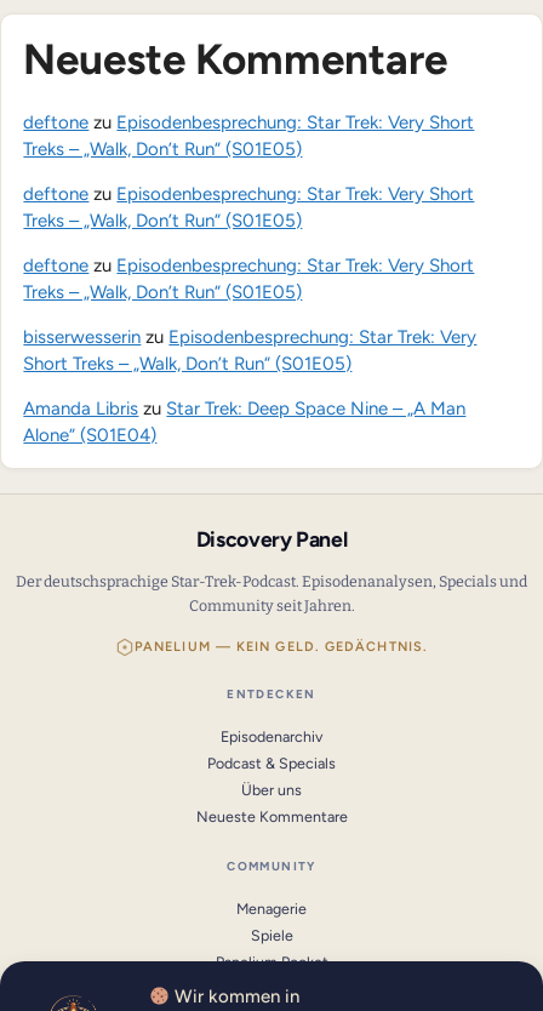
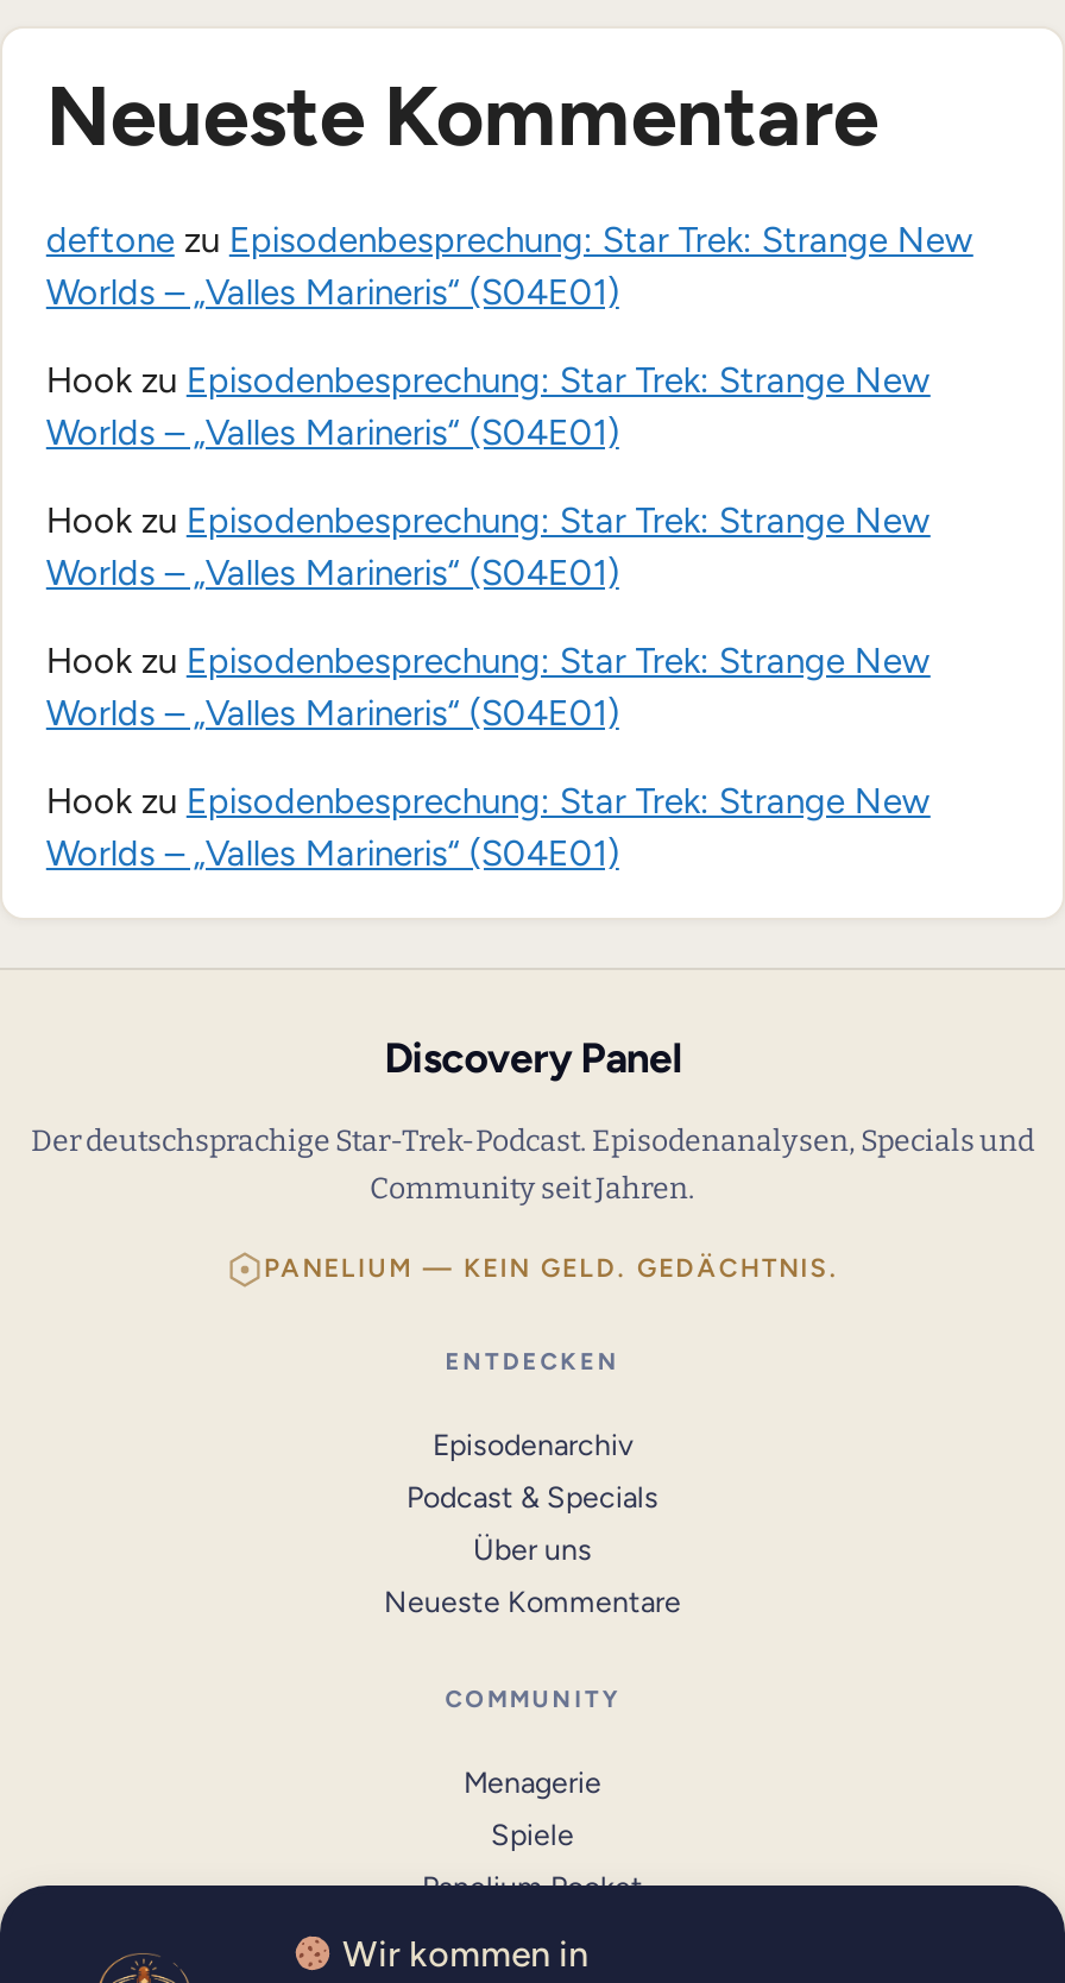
[24,111,474,160] deftone zu Episodenbesprechung: Star Trek: Very Short | Treks – „Walk, Don’t Run“ (S01E05) -> [46,218,973,313] deftone zu Episodenbesprechung: Star Trek: Strange New | Worlds – „Valles Marineris“ (S04E01)
[24,183,474,231] deftone zu Episodenbesprechung: Star Trek: Very Short | Treks – „Walk, Don’t Run“ (S01E05) -> [46,358,930,453] Hook zu Episodenbesprechung: Star Trek: Strange New | Worlds – „Valles Marineris“ (S04E01)
[24,254,474,303] deftone zu Episodenbesprechung: Star Trek: Very Short | Treks – „Walk, Don’t Run“ (S01E05) -> [46,499,930,594] Hook zu Episodenbesprechung: Star Trek: Strange New | Worlds – „Valles Marineris“ (S04E01)
[24,326,477,374] bisserwesserin zu Episodenbesprechung: Star Trek: Very | Short Treks – „Walk, Don’t Run“ (S01E05) -> [46,639,930,734] Hook zu Episodenbesprechung: Star Trek: Strange New | Worlds – „Valles Marineris“ (S04E01)
[24,397,466,446] Amanda Libris zu Star Trek: Deep Space Nine – „A Man | Alone“ (S01E04) -> [46,779,930,874] Hook zu Episodenbesprechung: Star Trek: Strange New | Worlds – „Valles Marineris“ (S04E01)

